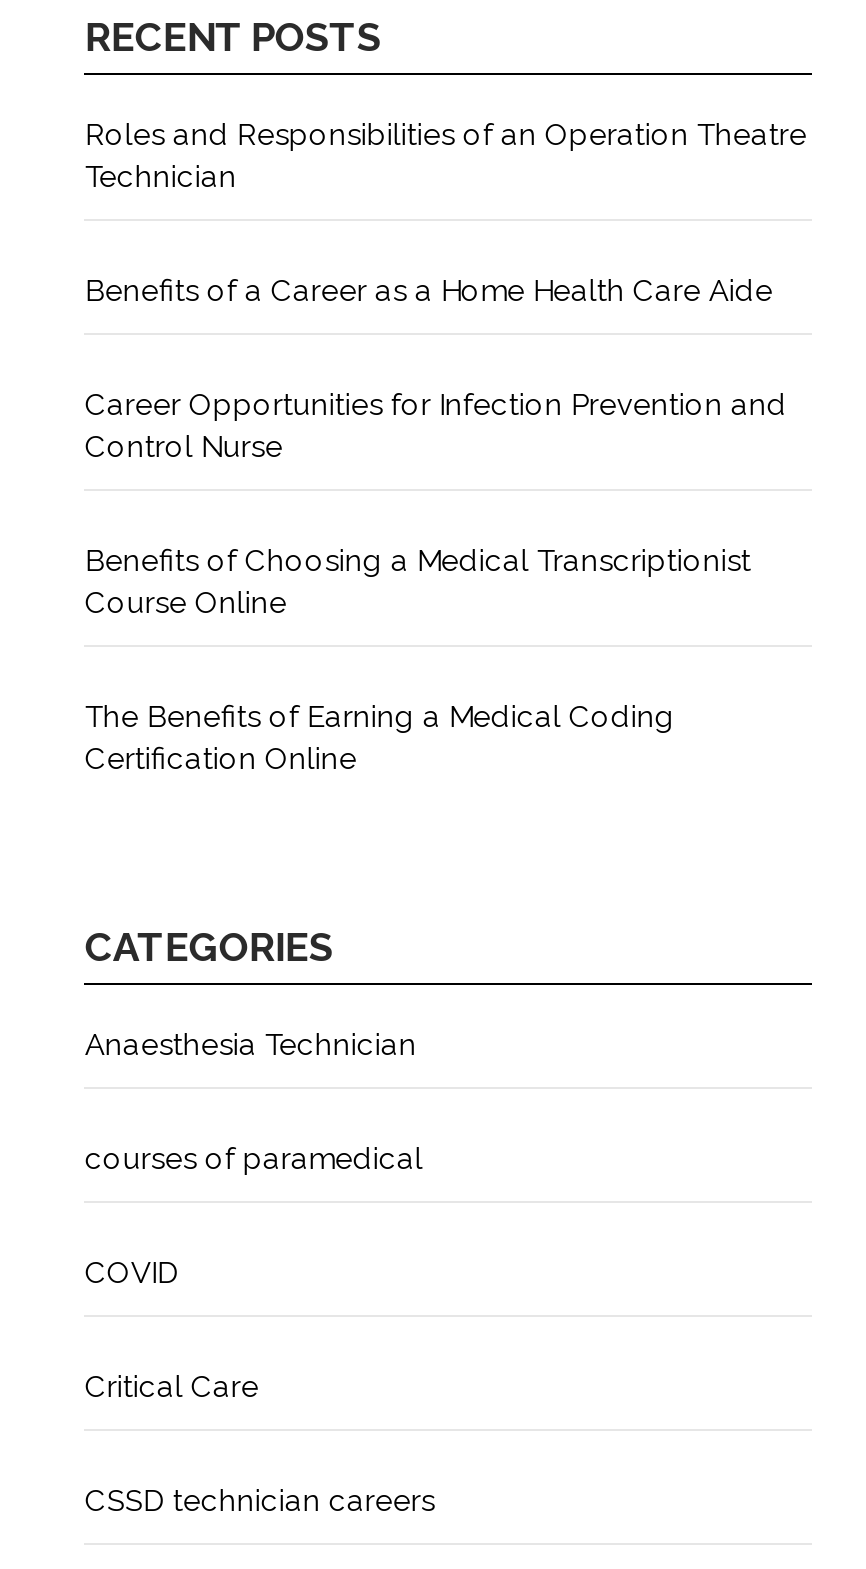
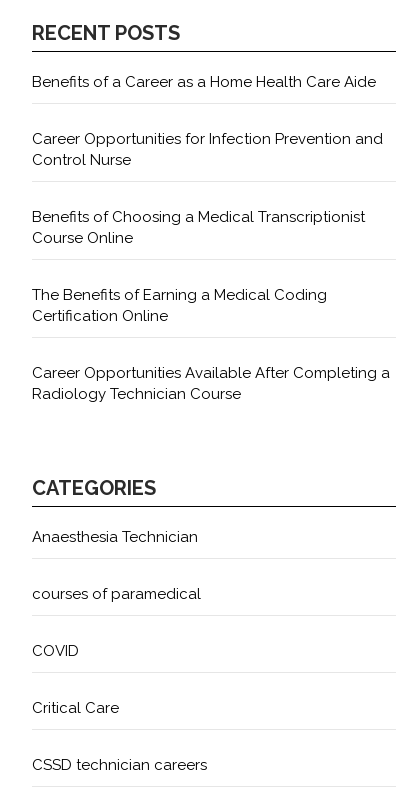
[85,116,807,194] Roles and Responsibilities of an Operation Theatre | Technician -> none
moved [85,272,787,776] -> [32,73,383,325]: Benefits of a Career as a Home Health Care Aide | Career Opportunities for Infection Prevention and | Control Nurse | Benefits of Choosing a Medical Transcriptionist | Course Online | The Benefits of Earning a Medical Coding | Certification Online
none -> [32,364,390,403] Career Opportunities Available After Completing a | Radiology Technician Course

